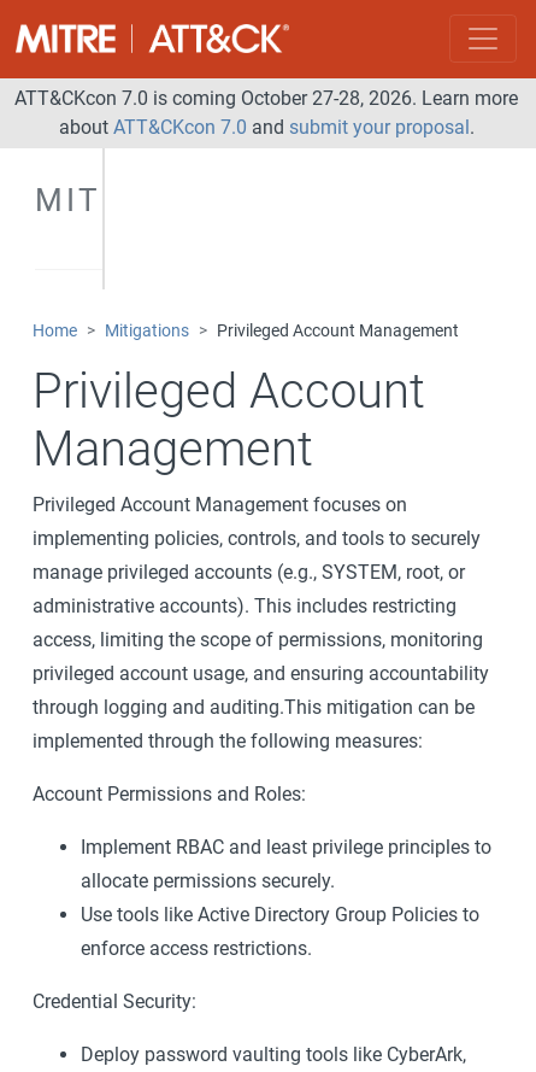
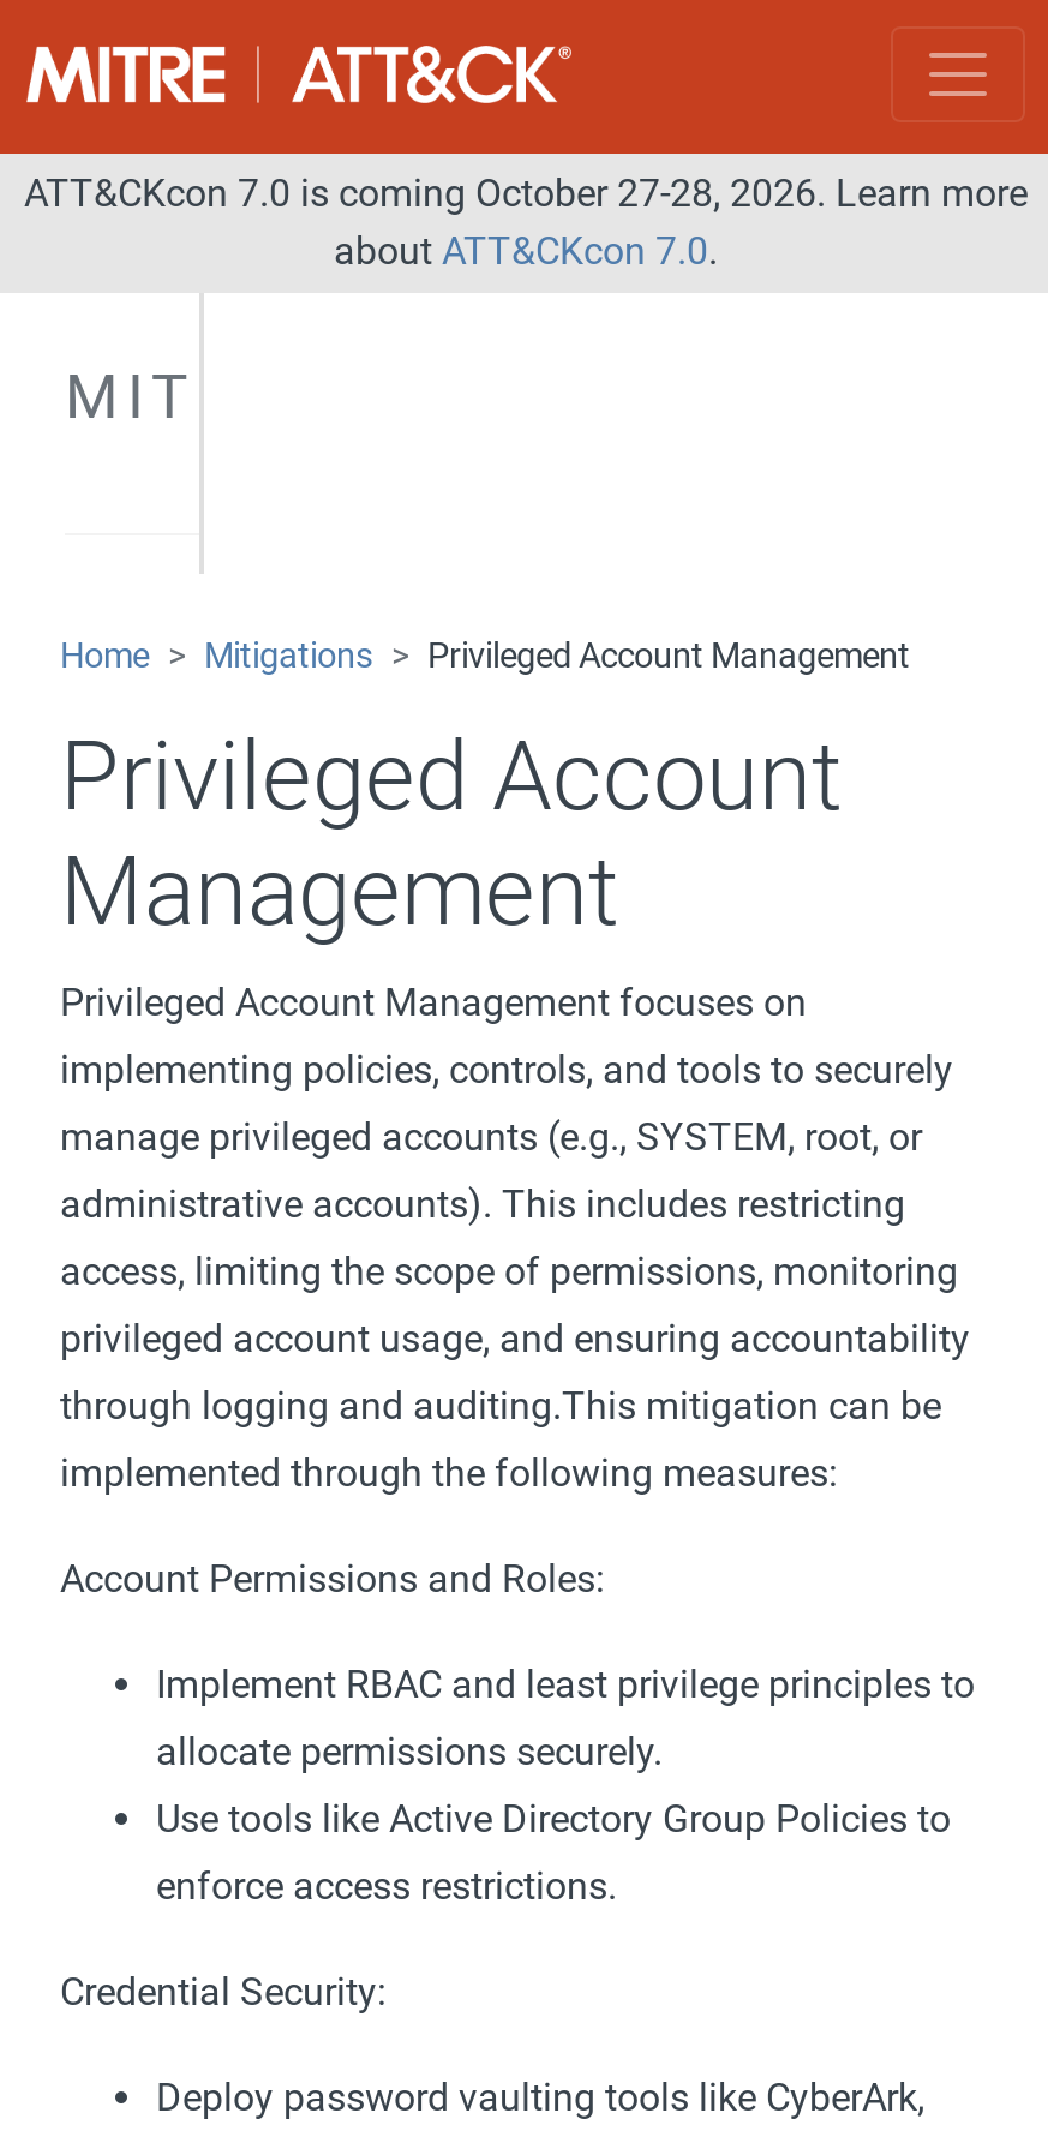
[58,116,474,139] about ATT&CKcon 7.0 and submit your proposal. -> [334,228,718,274] about ATT&CKcon 7.0.

